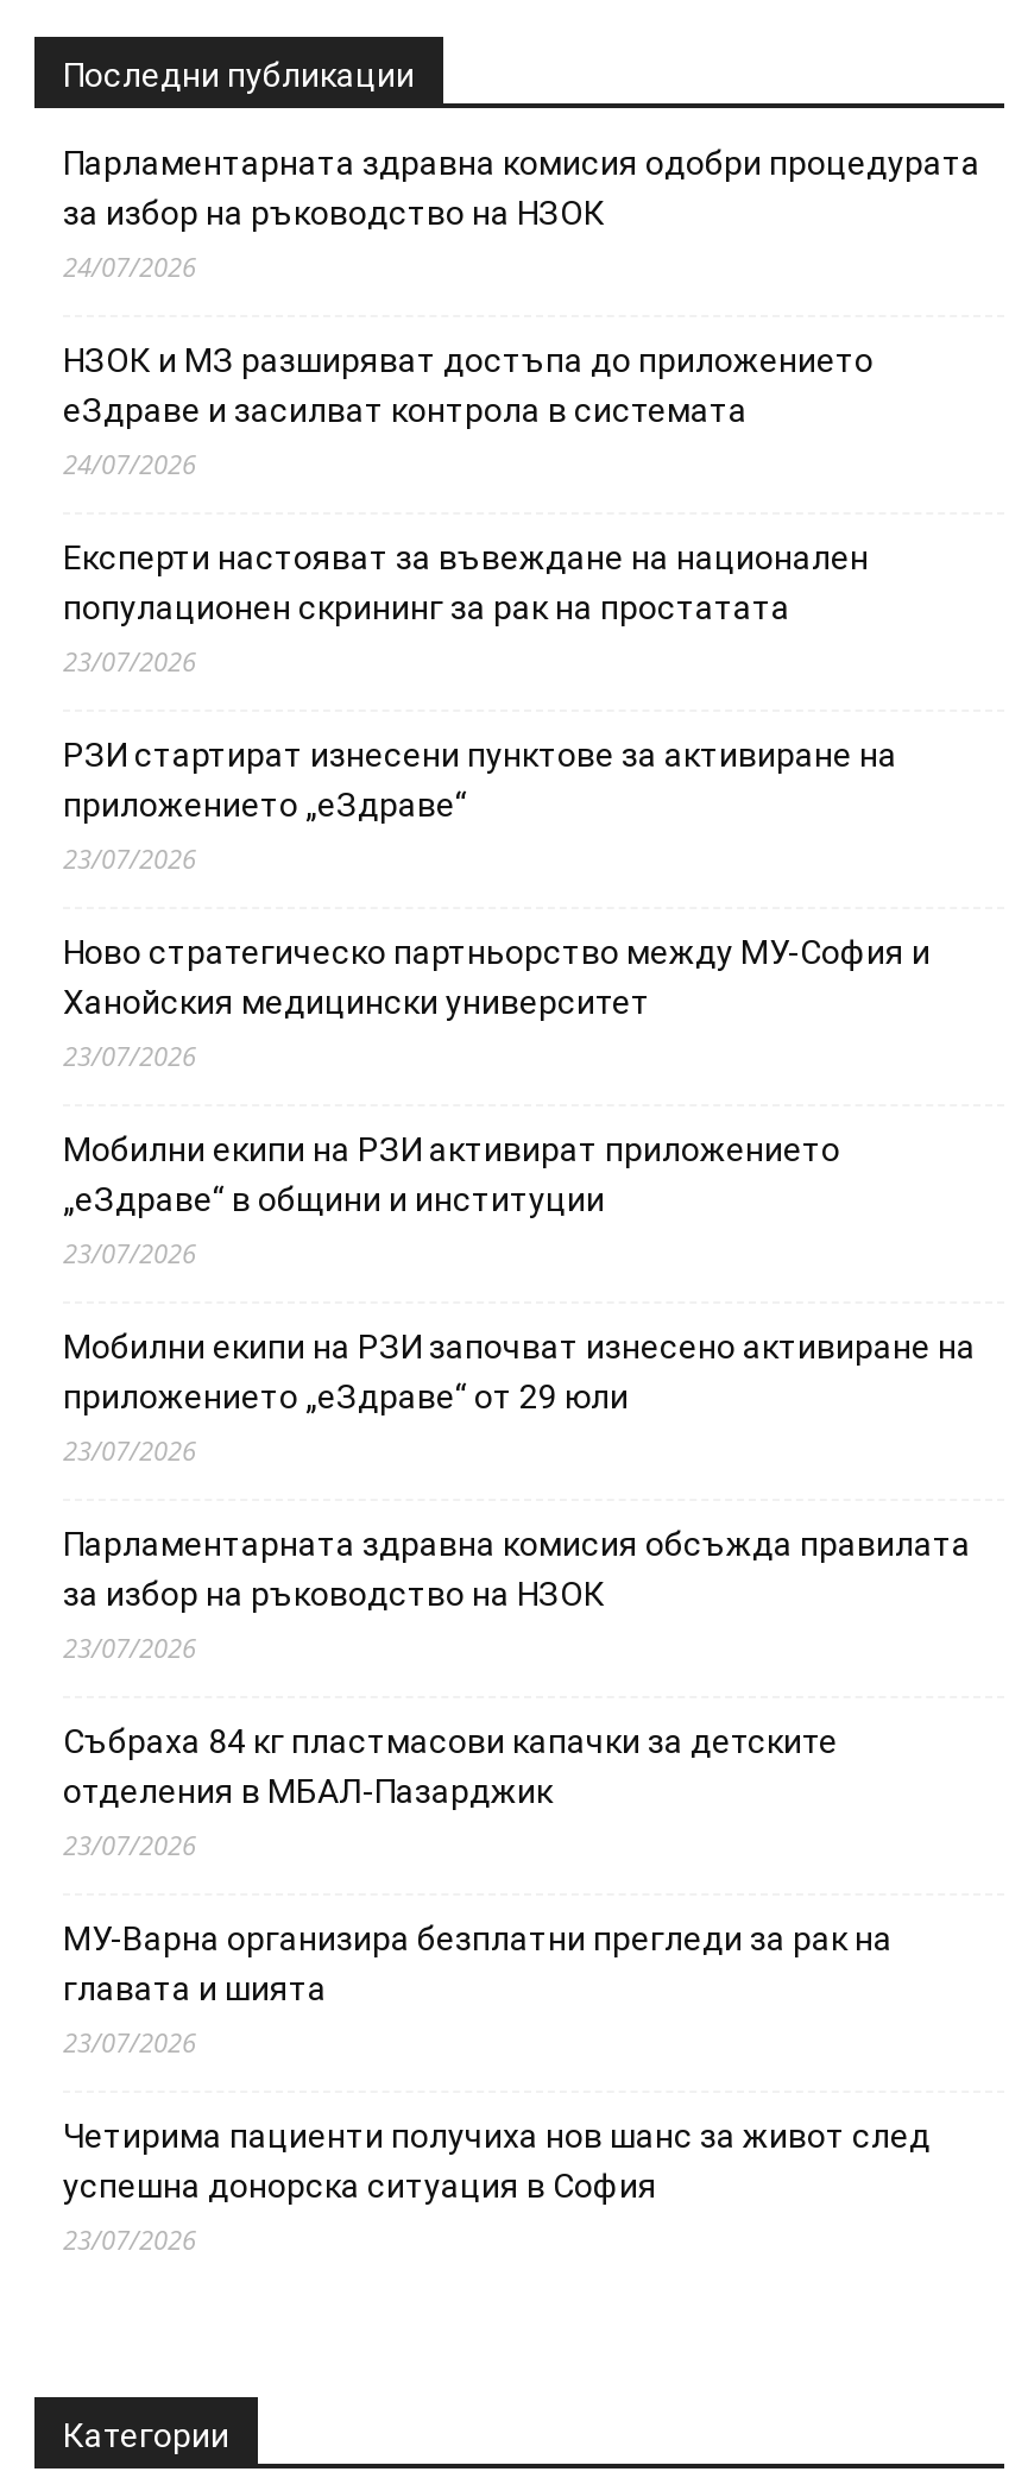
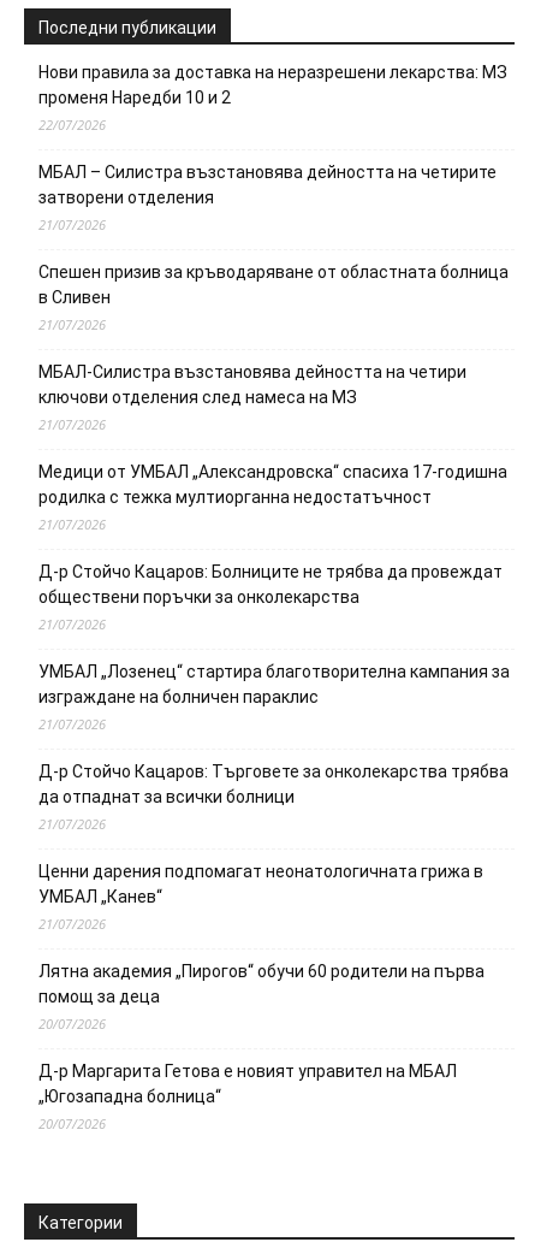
[63,145,980,285] Парламентарната здравна комисия одобри процедурата | за избор на ръководство на НЗОК | 24/07/2026 -> [38,63,507,134] Нови правила за доставка на неразрешени лекарства: МЗ | променя Наредби 10 и 2 | 22/07/2026
[63,342,874,482] НЗОК и МЗ разширяват достъпа до приложението | еЗдраве и засилват контрола в системата | 24/07/2026 -> [38,163,497,234] МБАЛ – Силистра възстановява дейността на четирите | затворени отделения | 21/07/2026
[63,539,869,680] Експерти настояват за въвеждане на национален | популационен скрининг за рак на простатата | 23/07/2026 -> [38,263,509,334] Спешен призив за кръводаряване от областната болница | в Сливен | 21/07/2026
[63,737,897,877] РЗИ стартират изнесени пунктове за активиране на | приложението „еЗдраве“ | 23/07/2026 -> [38,363,466,434] МБАЛ-Силистра възстановява дейността на четири | ключови отделения след намеса на МЗ | 21/07/2026
[63,934,931,1074] Ново стратегическо партньорство между МУ-София и | Ханойския медицински университет | 23/07/2026 -> [38,463,507,534] Медици от УМБАЛ „Александровска“ спасиха 17-годишна | родилка с тежка мултиорганна недостатъчност | 21/07/2026
[63,1131,840,1271] Мобилни екипи на РЗИ активират приложението | „еЗдраве“ в общини и институции | 23/07/2026 -> [38,563,503,634] Д-р Стойчо Кацаров: Болниците не трябва да провеждат | обществени поръчки за онколекарства | 21/07/2026
[63,1328,976,1469] Мобилни екипи на РЗИ започват изнесено активиране на | приложението „еЗдраве“ от 29 юли | 23/07/2026 -> [38,662,510,733] УМБАЛ „Лозенец“ стартира благотворителна кампания за | изграждане на болничен параклис | 21/07/2026
[63,1526,971,1666] Парламентарната здравна комисия обсъжда правилата | за избор на ръководство на НЗОК | 23/07/2026 -> [38,762,509,833] Д-р Стойчо Кацаров: Търговете за онколекарства трябва | да отпаднат за всички болници | 21/07/2026
[63,1723,838,1863] Събраха 84 кг пластмасови капачки за детските | отделения в МБАЛ-Пазарджик | 23/07/2026 -> [38,862,483,933] Ценни дарения подпомагат неонатологичната грижа в | УМБАЛ „Канев“ | 21/07/2026
[63,1920,893,2061] МУ-Варна организира безплатни прегледи за рак на | главата и шията | 23/07/2026 -> [38,962,485,1033] Лятна академия „Пирогов“ обучи 60 родители на първа | помощ за деца | 20/07/2026
[63,2118,931,2258] Четирима пациенти получиха нов шанс за живот след | успешна донорска ситуация в София | 23/07/2026 -> [38,1062,457,1133] Д-р Маргарита Гетова е новият управител на МБАЛ | „Югозападна болница“ | 20/07/2026

